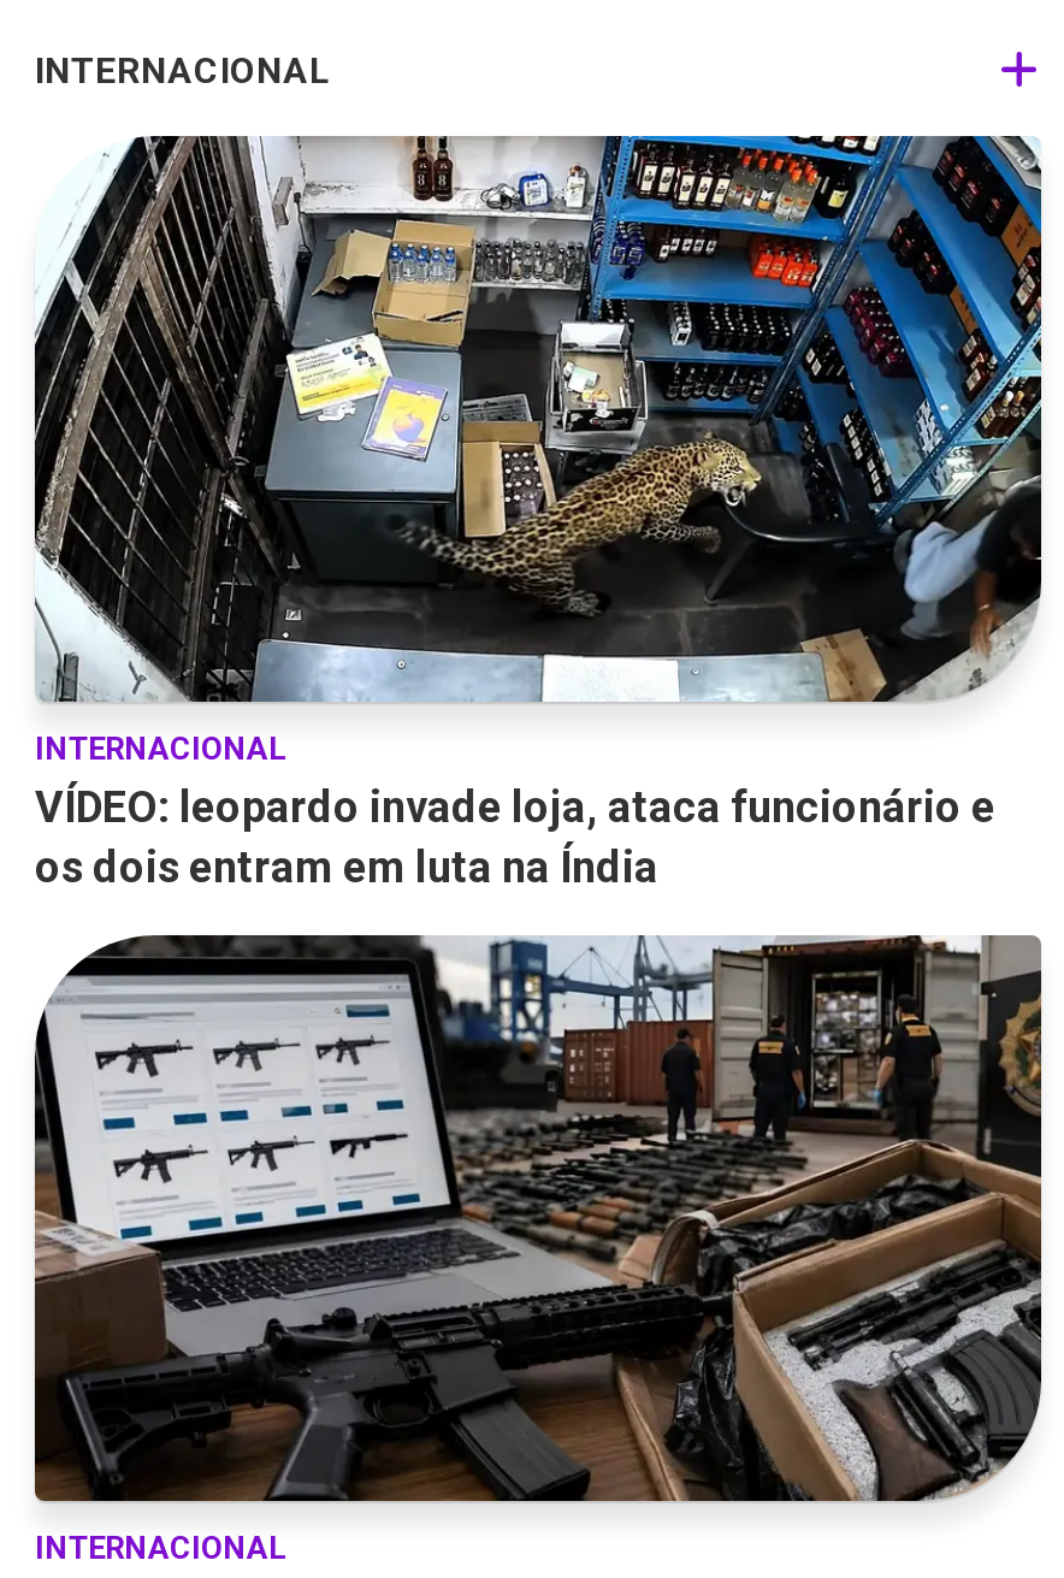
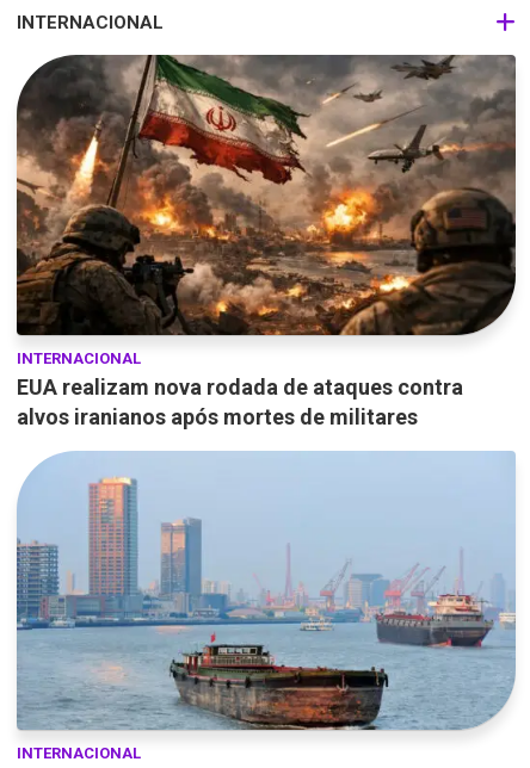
[32,134,1044,892] [image] | VÍDEO: leopardo invade loja, ataca funcionário e | os dois entram em luta na Índia -> [16,54,517,429] [image] | EUA realizam nova rodada de ataques contra | alvos iranianos após mortes de militares
[32,933,1044,1503] [image] -> [16,451,516,731] [image]

